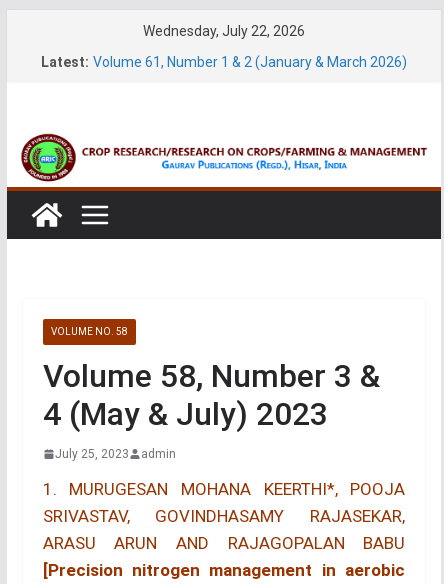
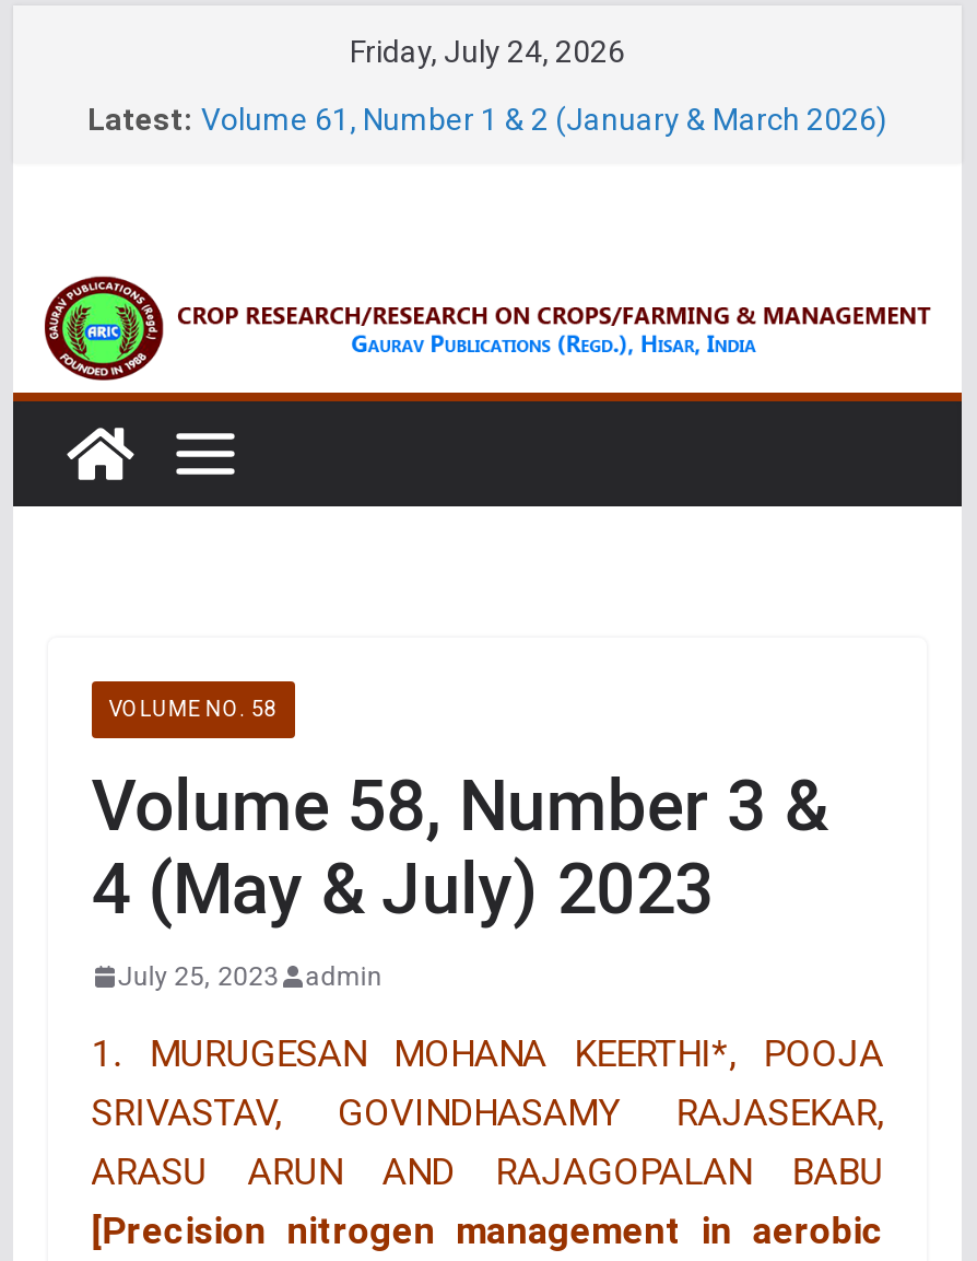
[143,23,305,39] Wednesday, July 22, 2026 -> [350,34,625,69] Friday, July 24, 2026

